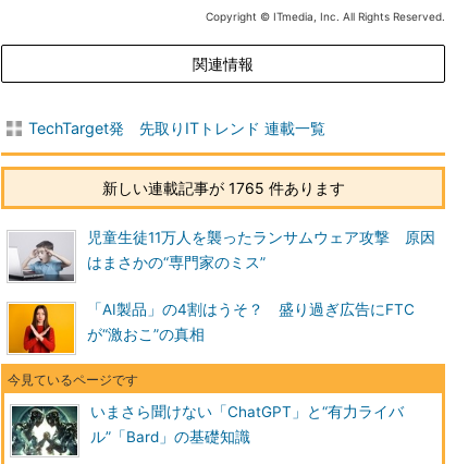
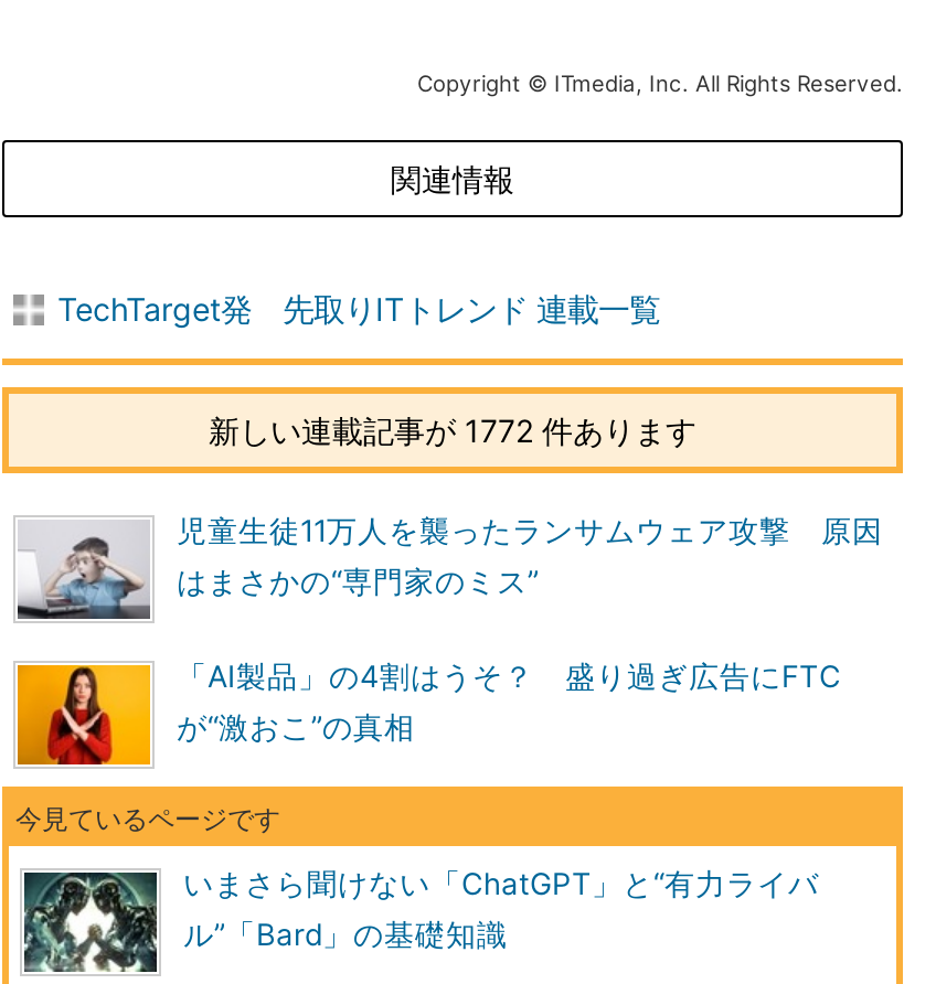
[102,179,344,197] 新しい連載記事が 1765 件あります -> [209,411,696,449] 新しい連載記事が 1772 件あります

